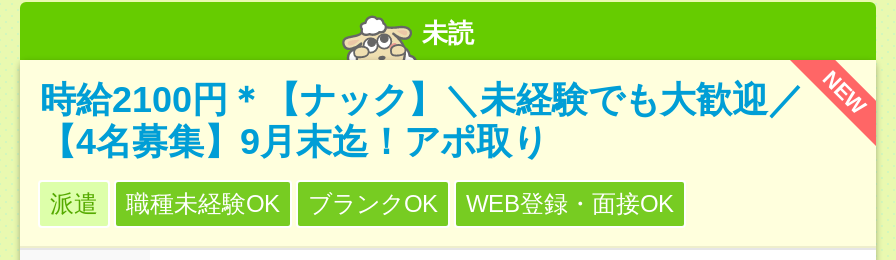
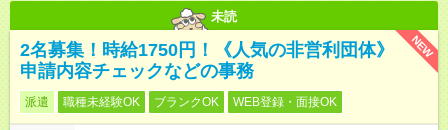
[40,80,804,162] 時給2100円＊【ナック】＼未経験でも大歓迎／ | 【4名募集】9月末迄！アポ取り -> [20,40,394,81] 2名募集！時給1750円！《人気の非営利団体》 | 申請内容チェックなどの事務

